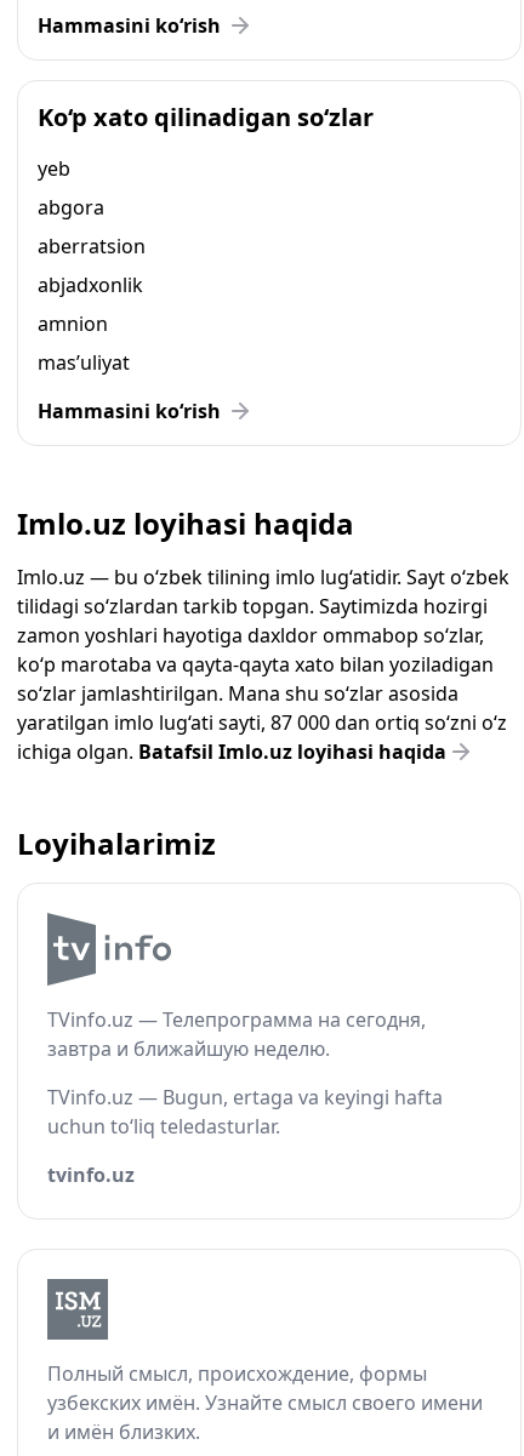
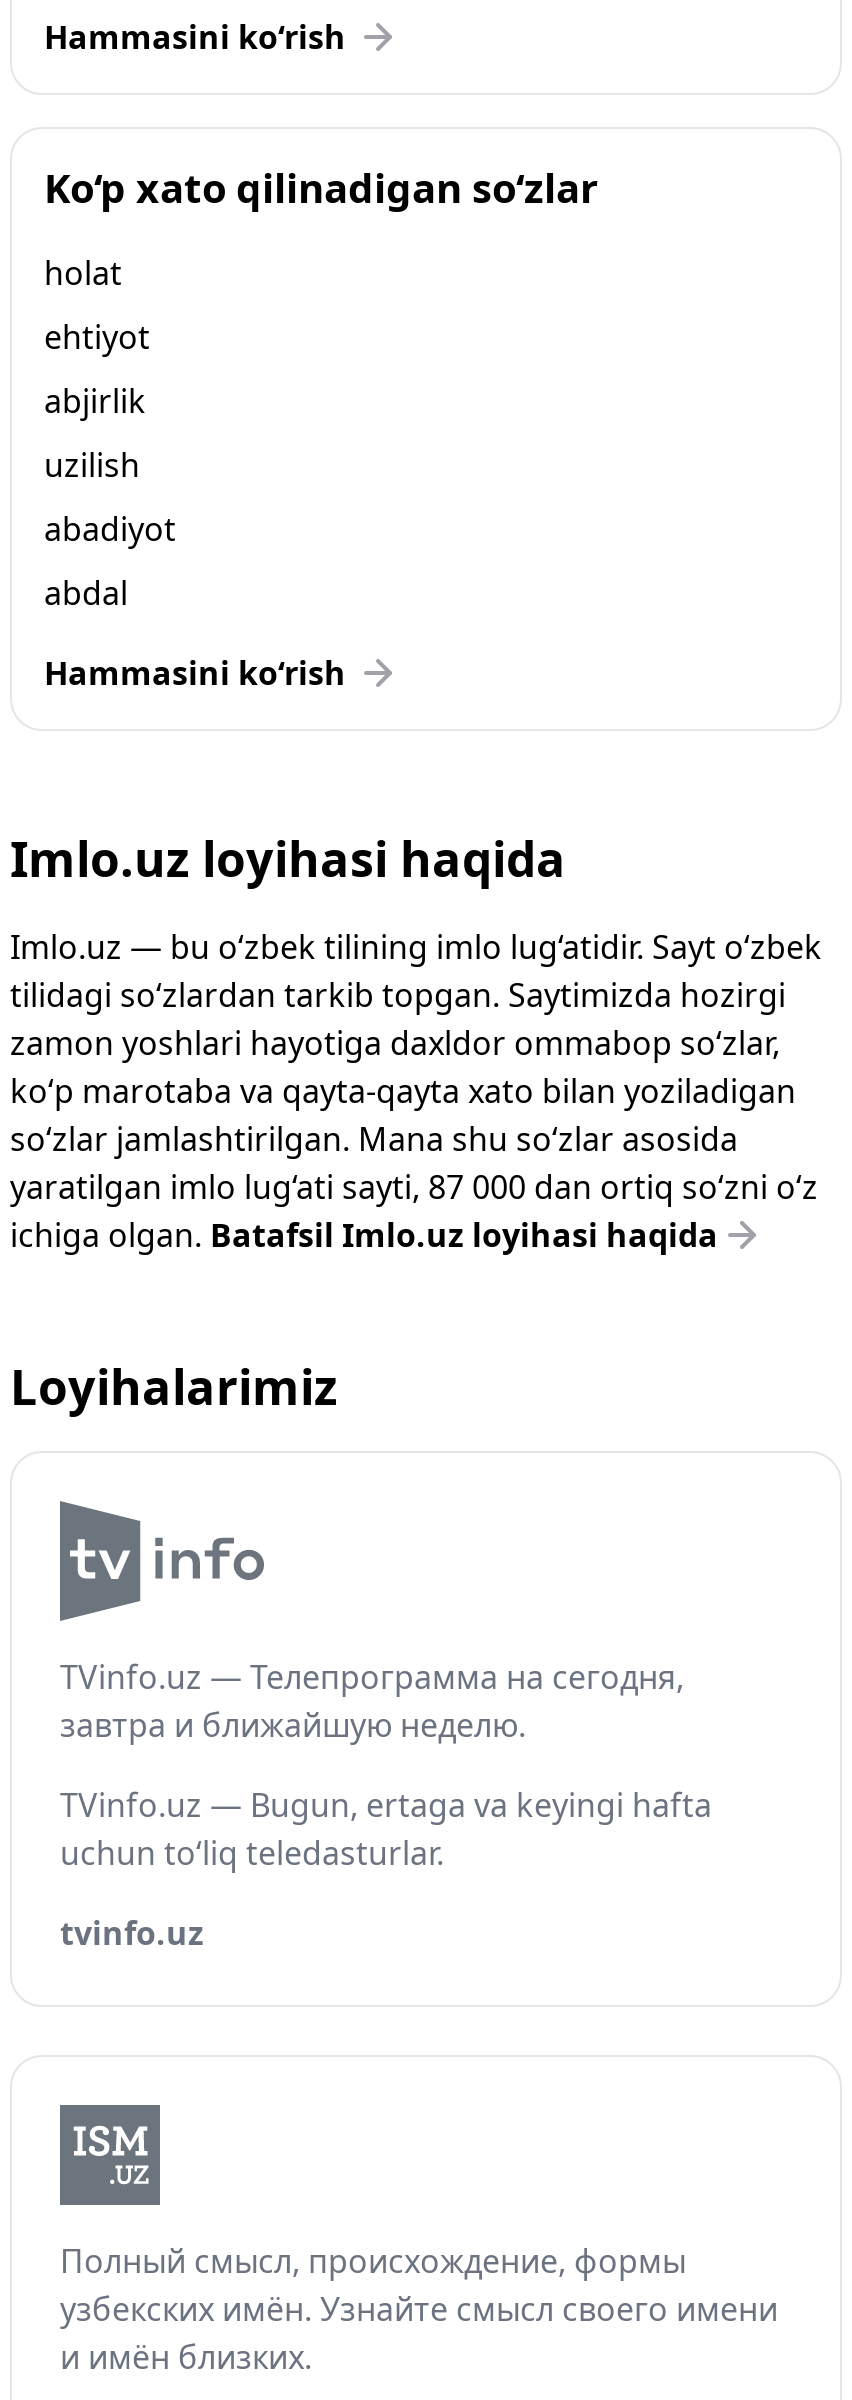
[38,155,70,182] yeb -> [44,251,122,295] holat
[38,194,104,221] abgora -> [44,315,150,359] ehtiyot
[38,233,146,259] aberratsion -> [44,379,146,423] abjirlik
[38,272,143,298] abjadxonlik -> [44,443,140,487] uzilish
[38,310,108,337] amnion -> [44,507,176,551] abadiyot
[38,349,130,376] mas’uliyat -> [44,571,128,615] abdal

